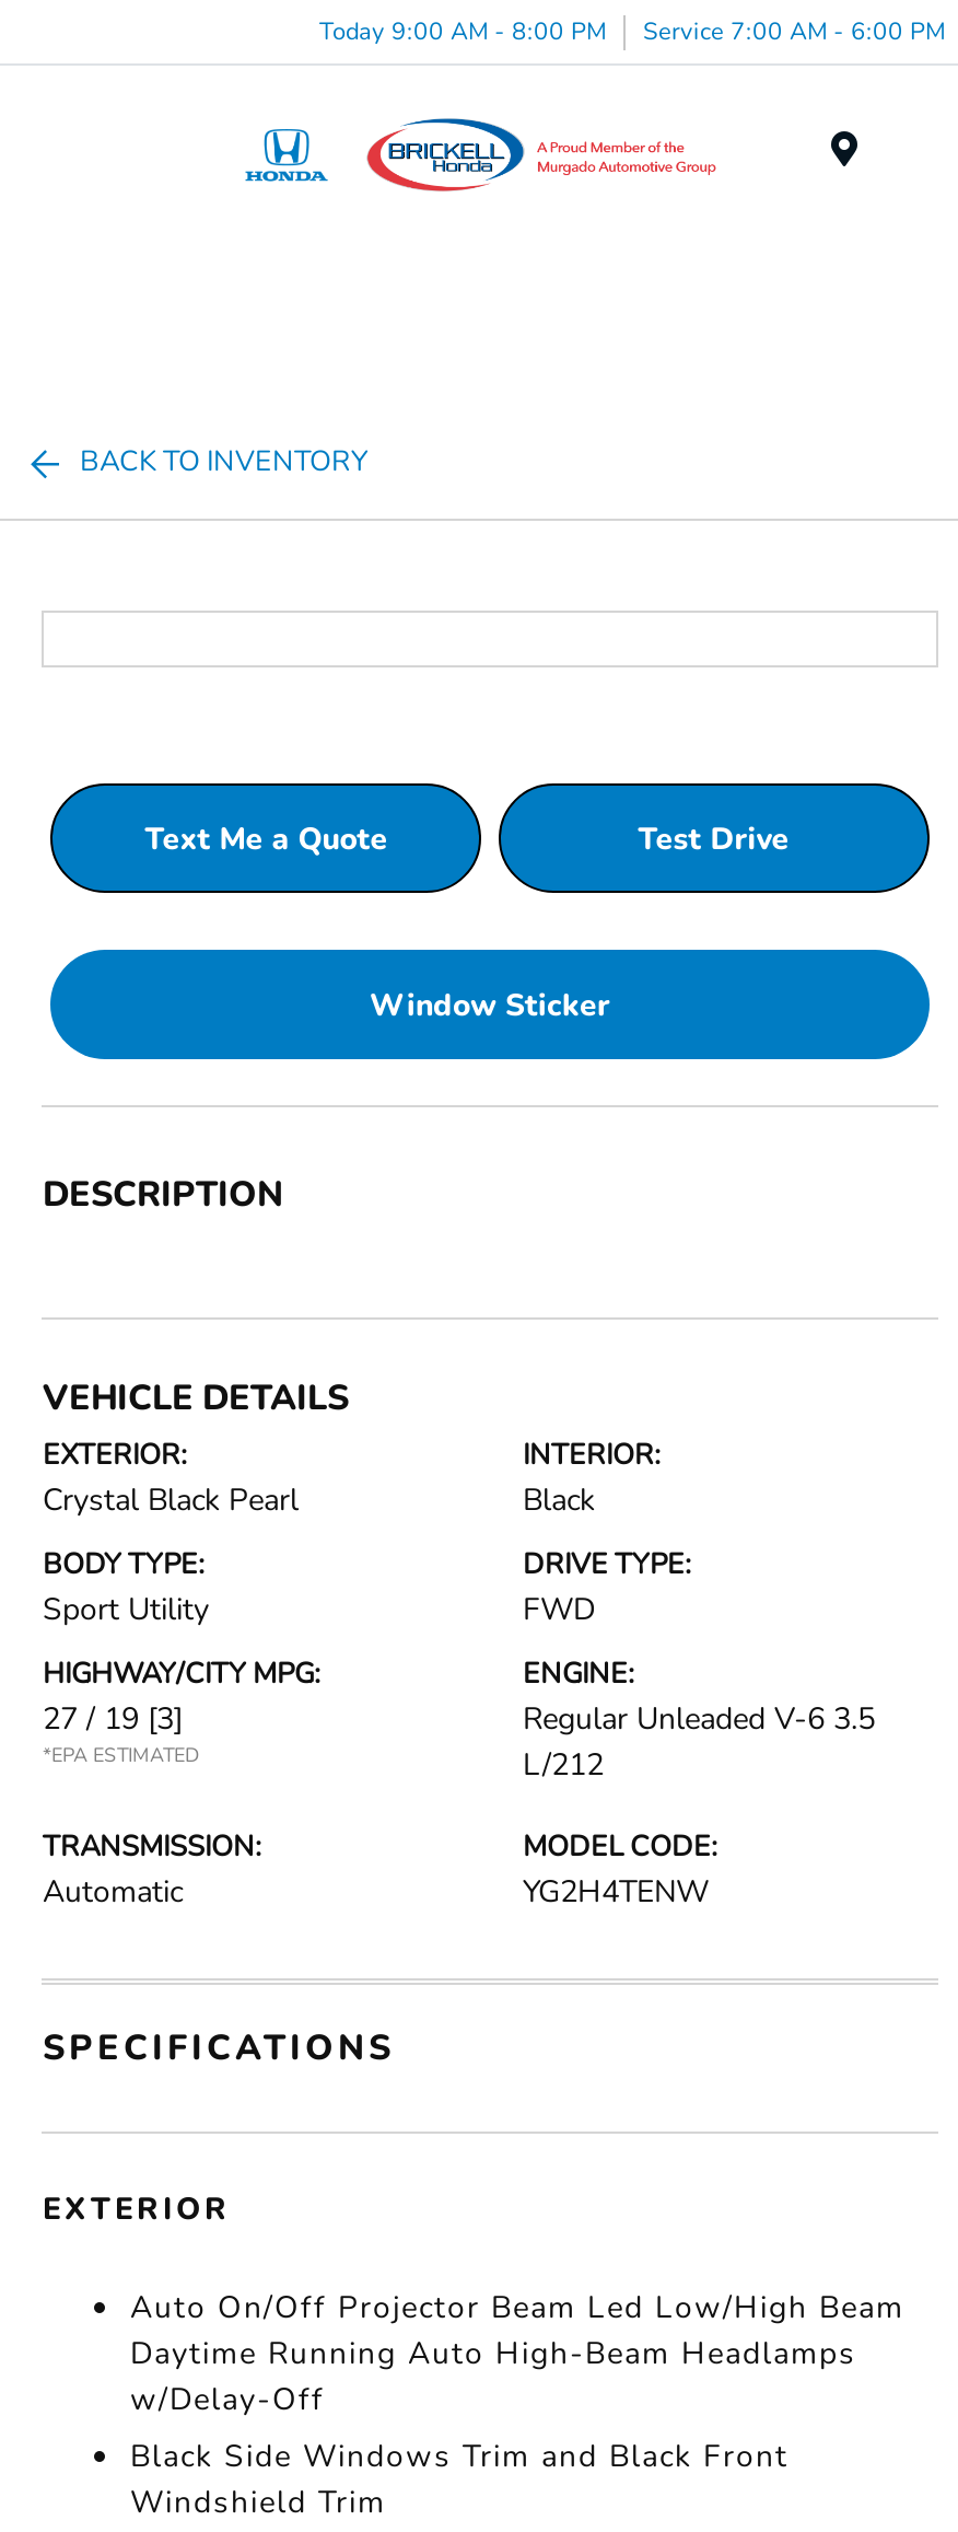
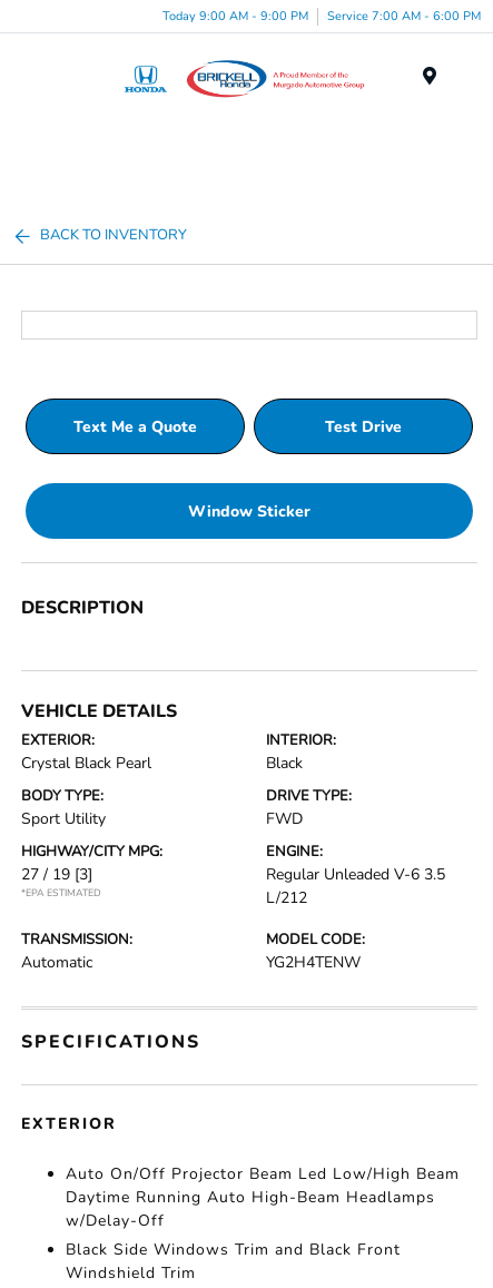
[319,14,945,47] Today 9:00 AM - 8:00 PM Service 7:00 AM - 6:00 PM -> [162,7,481,24] Today 9:00 AM - 9:00 PM Service 7:00 AM - 6:00 PM

